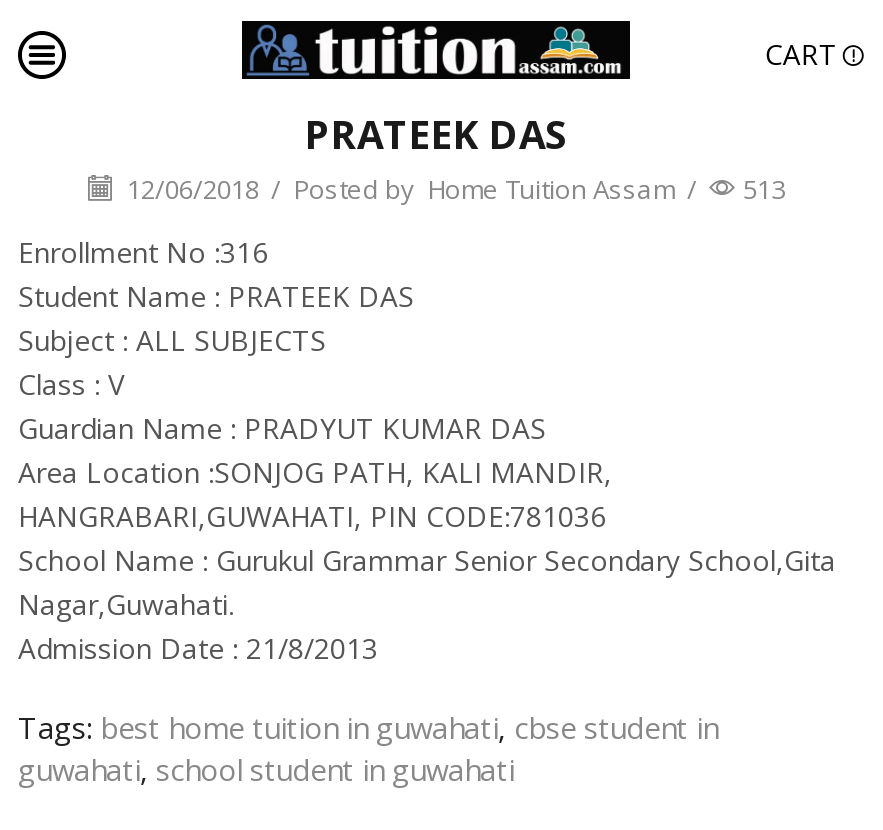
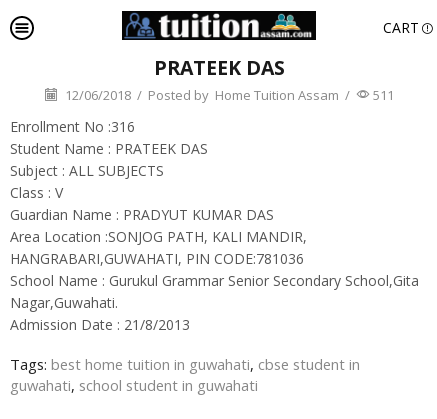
[121,171,785,207] 12/06/2018 / Posted by Home Tuition Assam / 513 -> [61,86,393,104] 12/06/2018 / Posted by Home Tuition Assam / 511

